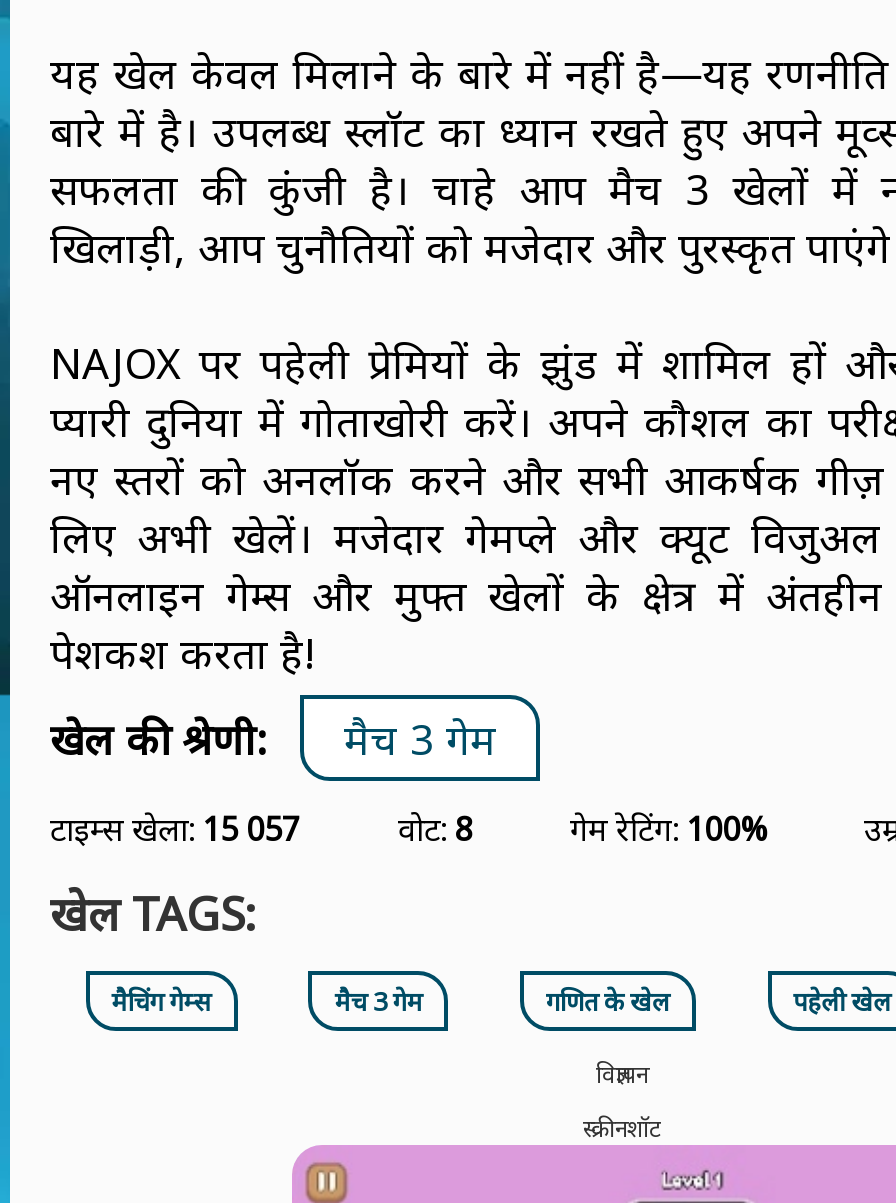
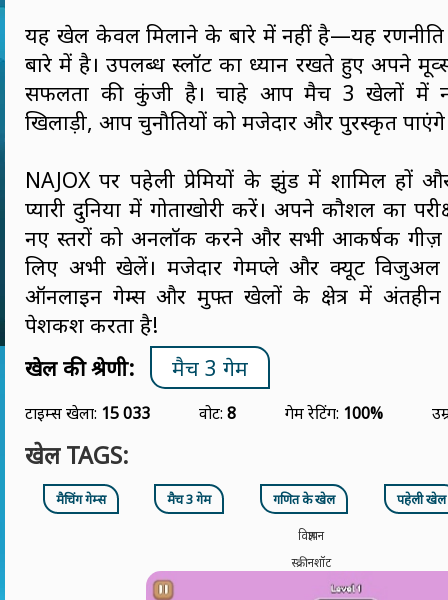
[50,807,300,851] टाइम्स खेला: 15 057 -> [25,402,150,424] टाइम्स खेला: 15 033

